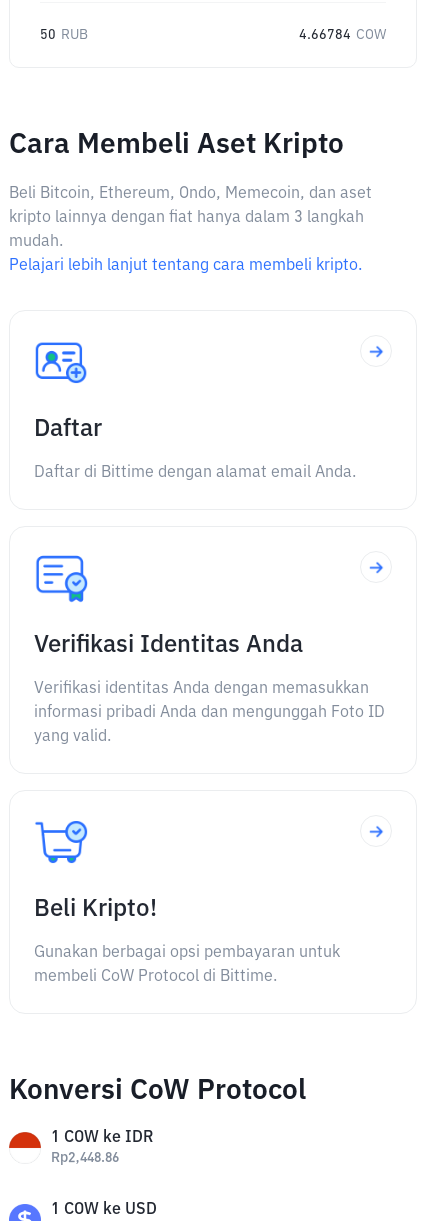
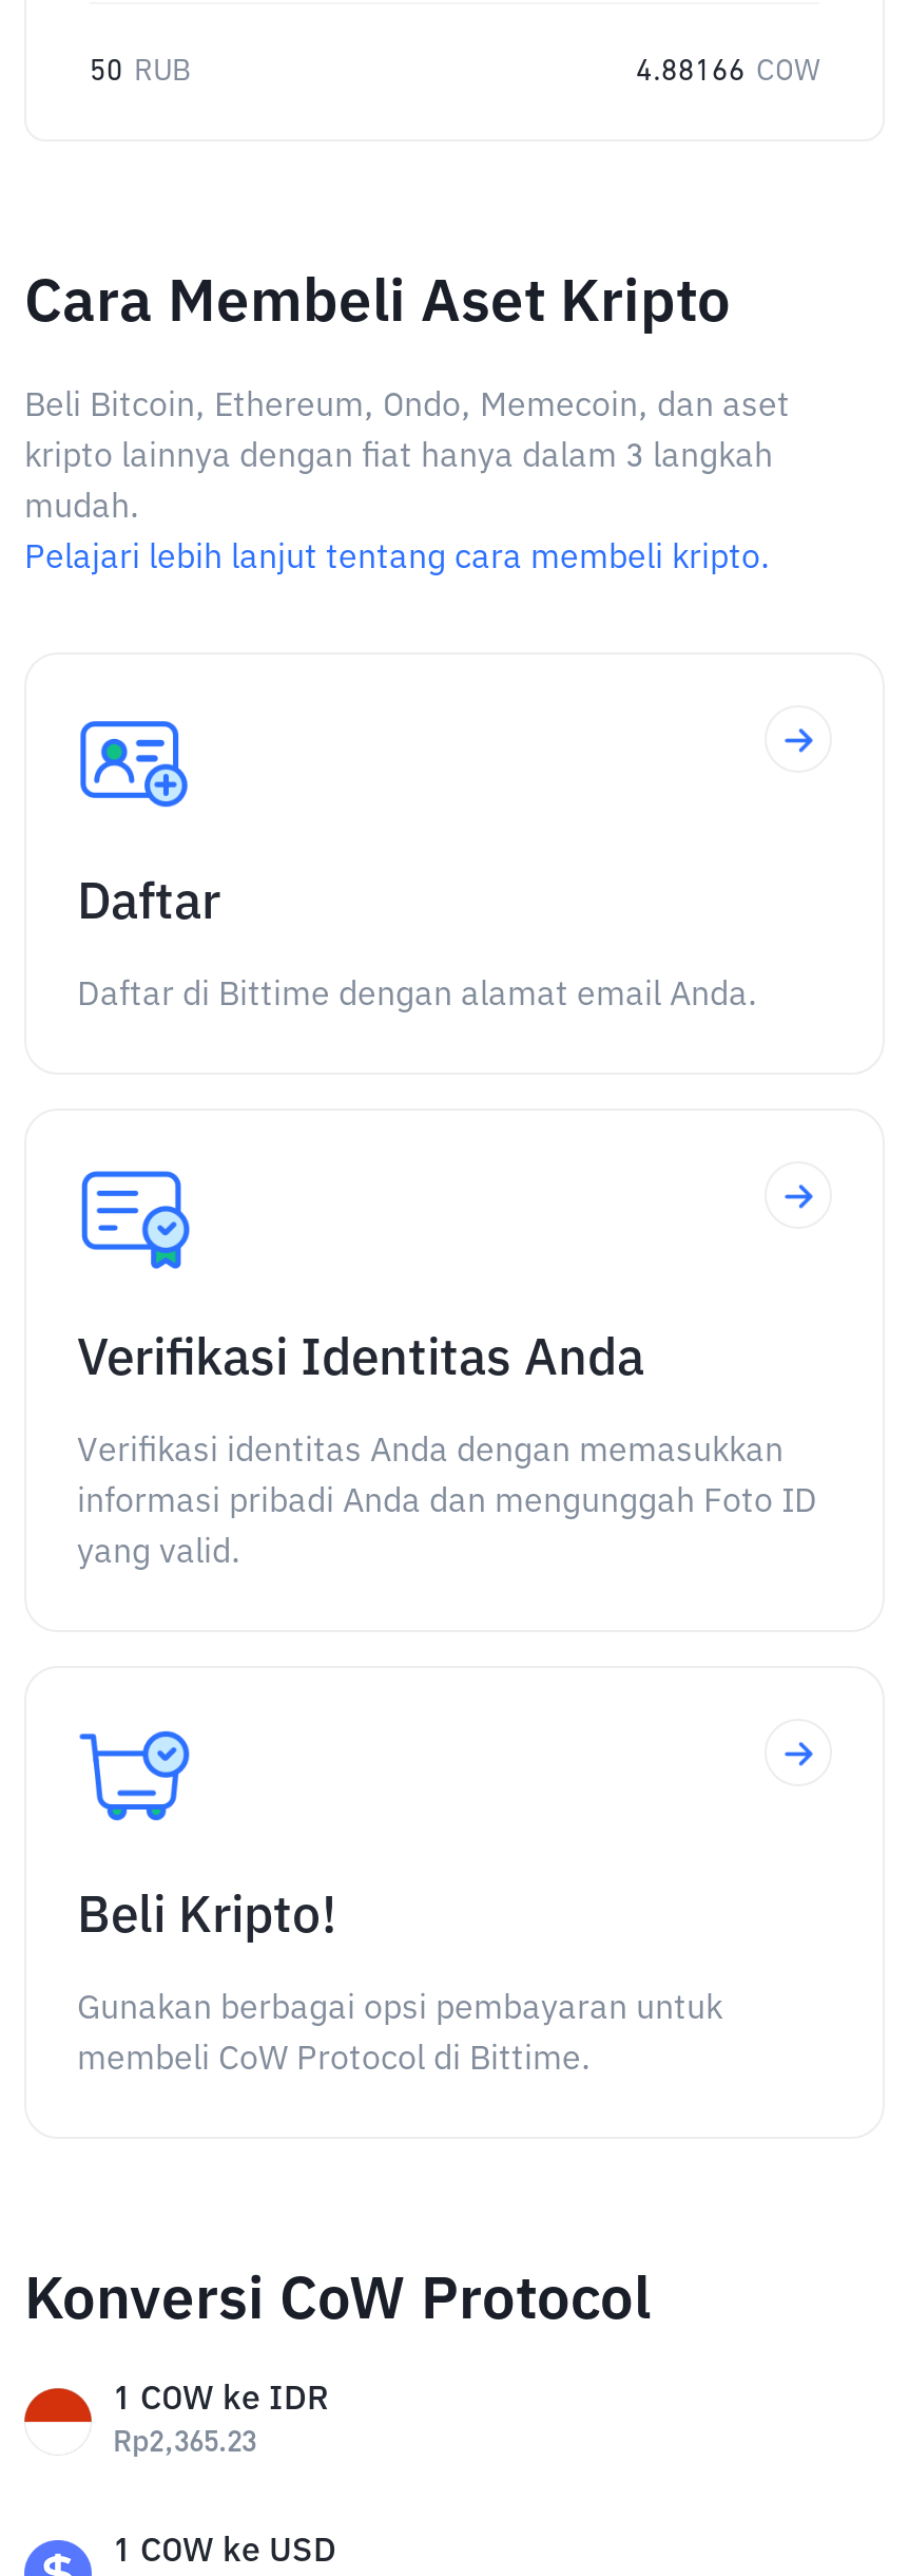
[299,28,386,42] 4.66784 COW -> [636,57,819,87] 4.88166 COW
[51,1151,119,1165] Rp2,448.86 -> [113,2428,256,2458] Rp2,365.23

